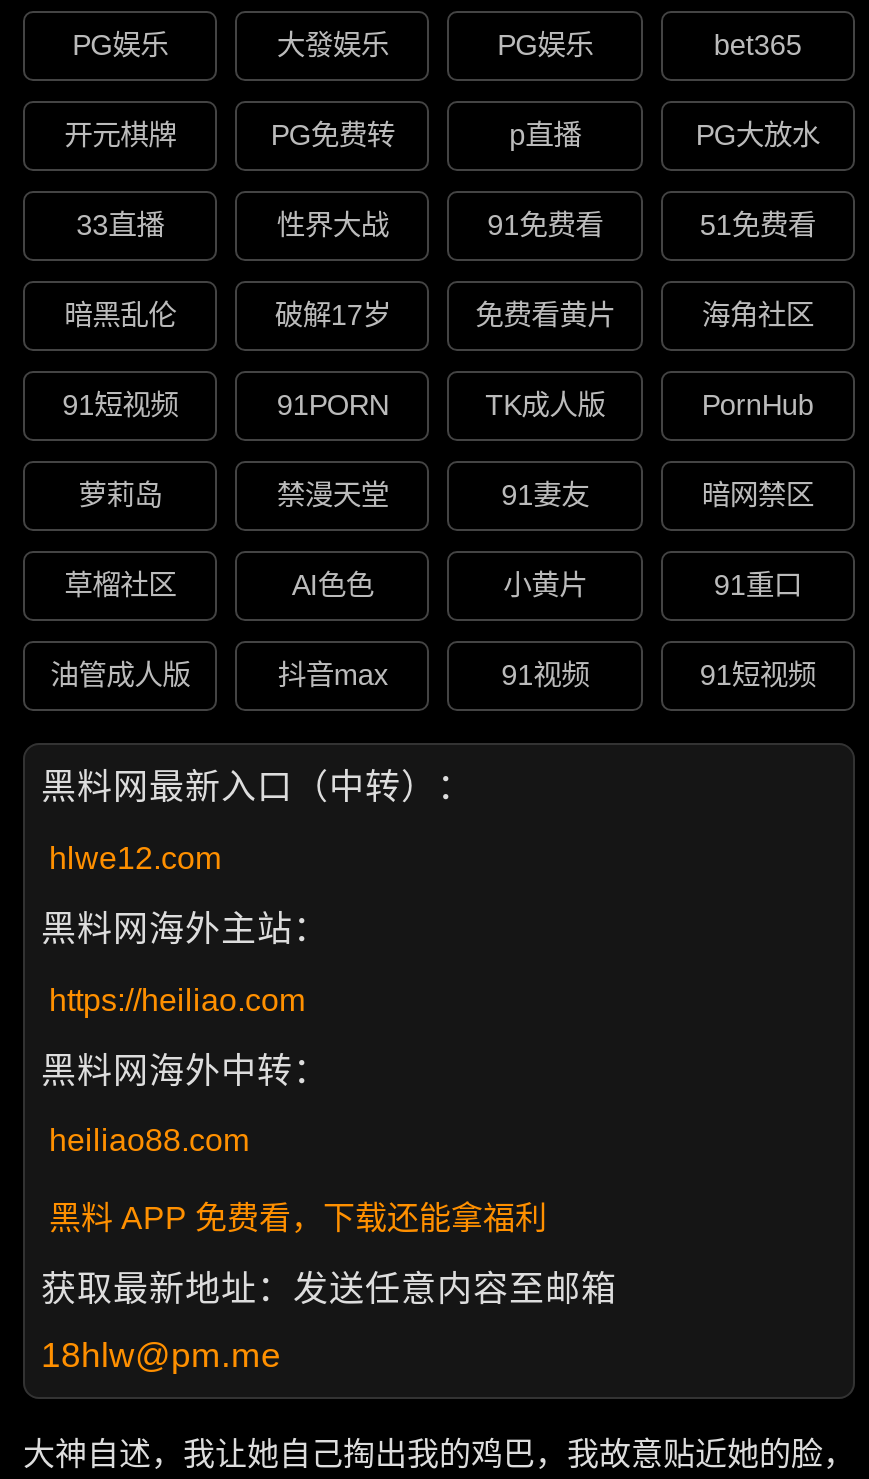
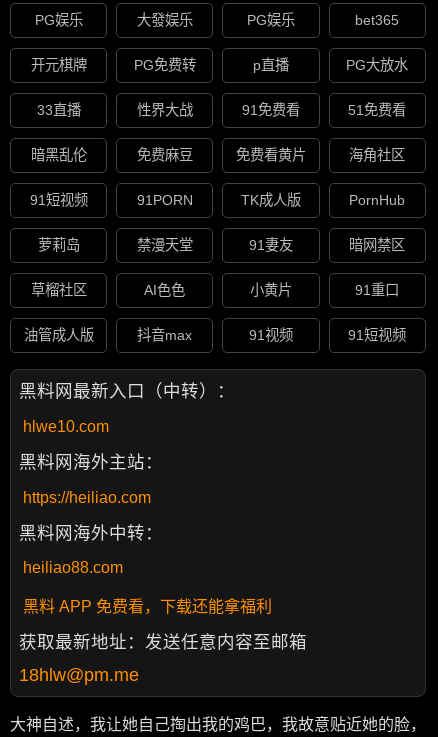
[275,300,391,332] 破解17岁 -> [137,147,193,163] 免费麻豆
[49,841,221,875] hlwe12.com -> [23,418,109,435] hlwe10.com

